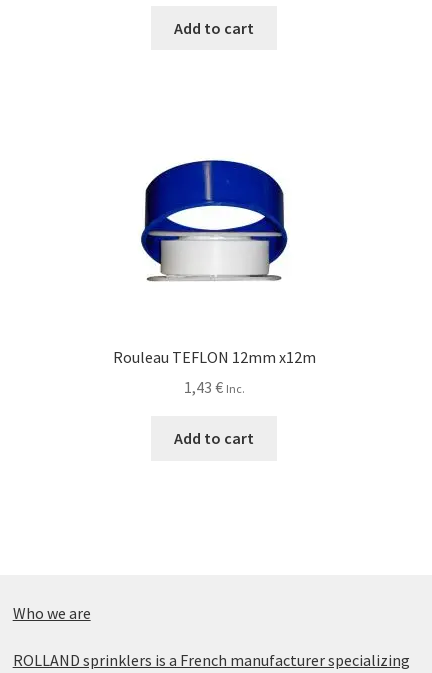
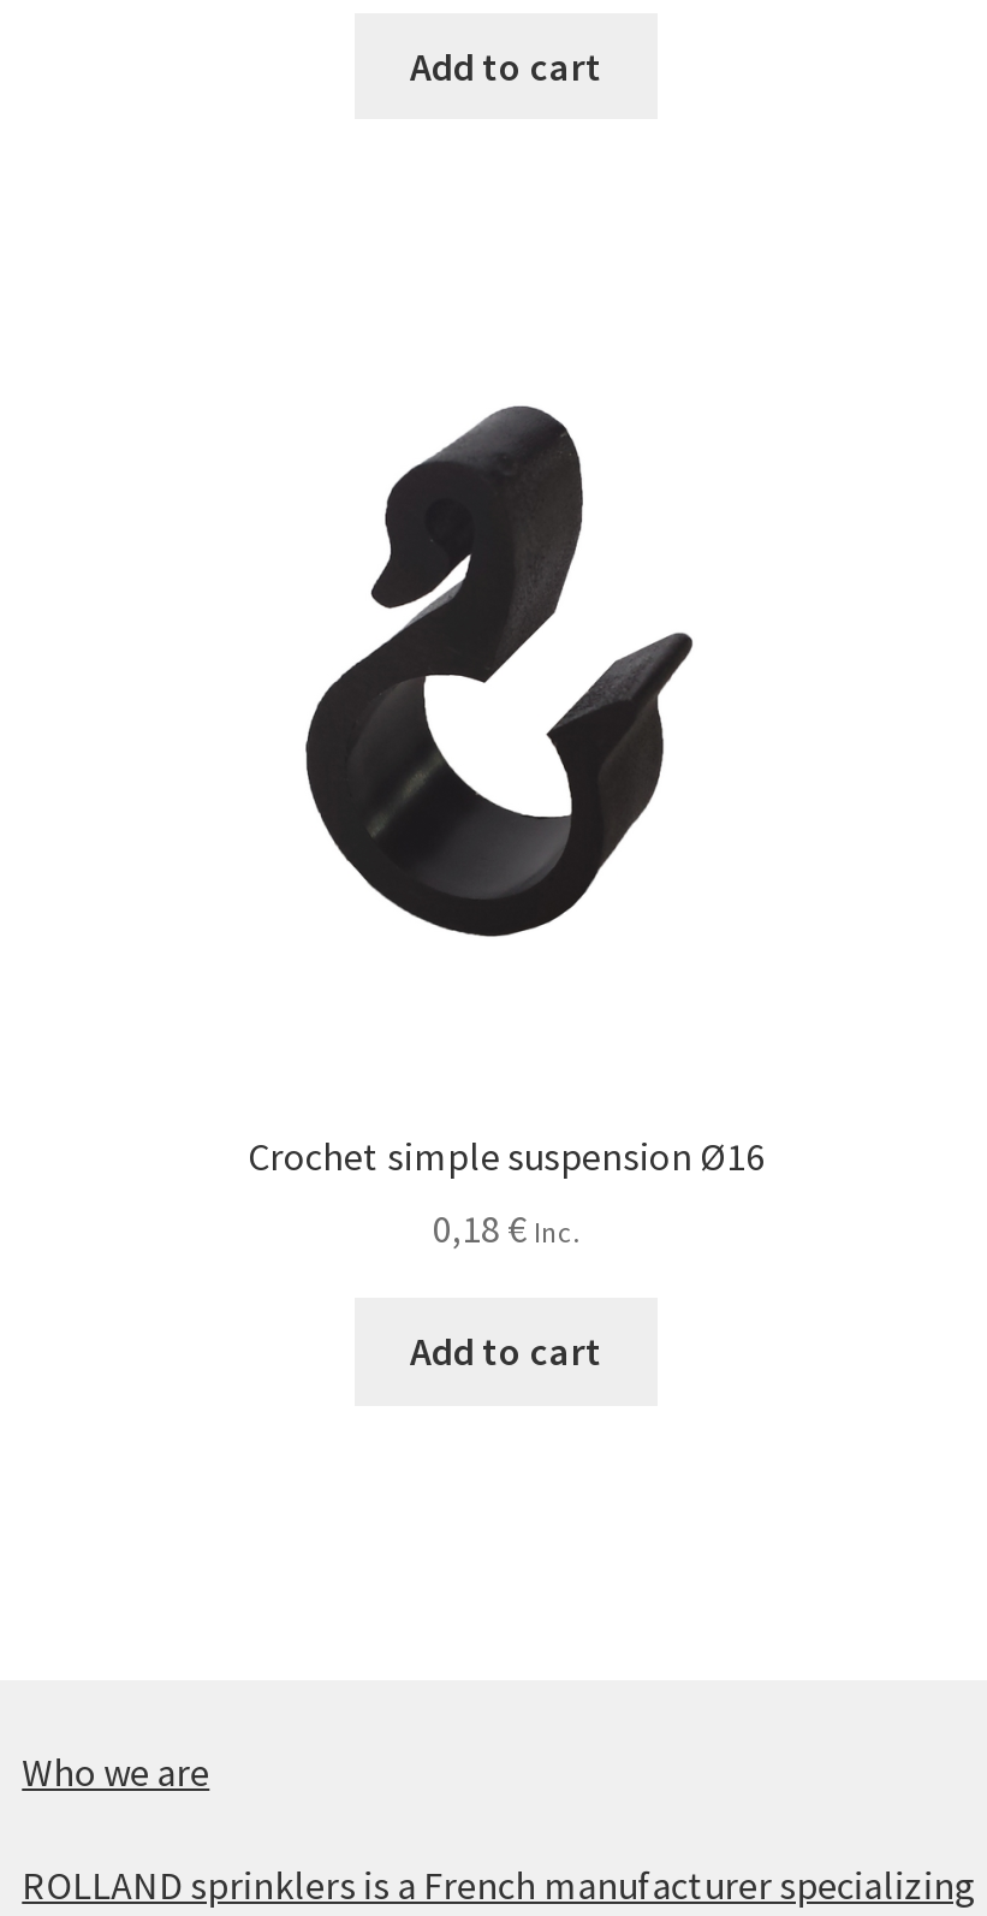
[140,159,289,282] [image] -> [304,405,696,814] [image]
[112,347,315,367] Rouleau TEFLON 12mm x12m -> [248,1131,765,1179] Crochet simple suspension Ø16
[183,377,244,397] 1,43 € Inc. -> [433,1205,579,1253] 0,18 € Inc.

